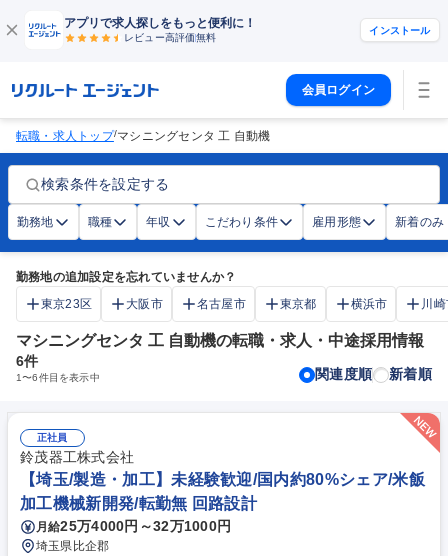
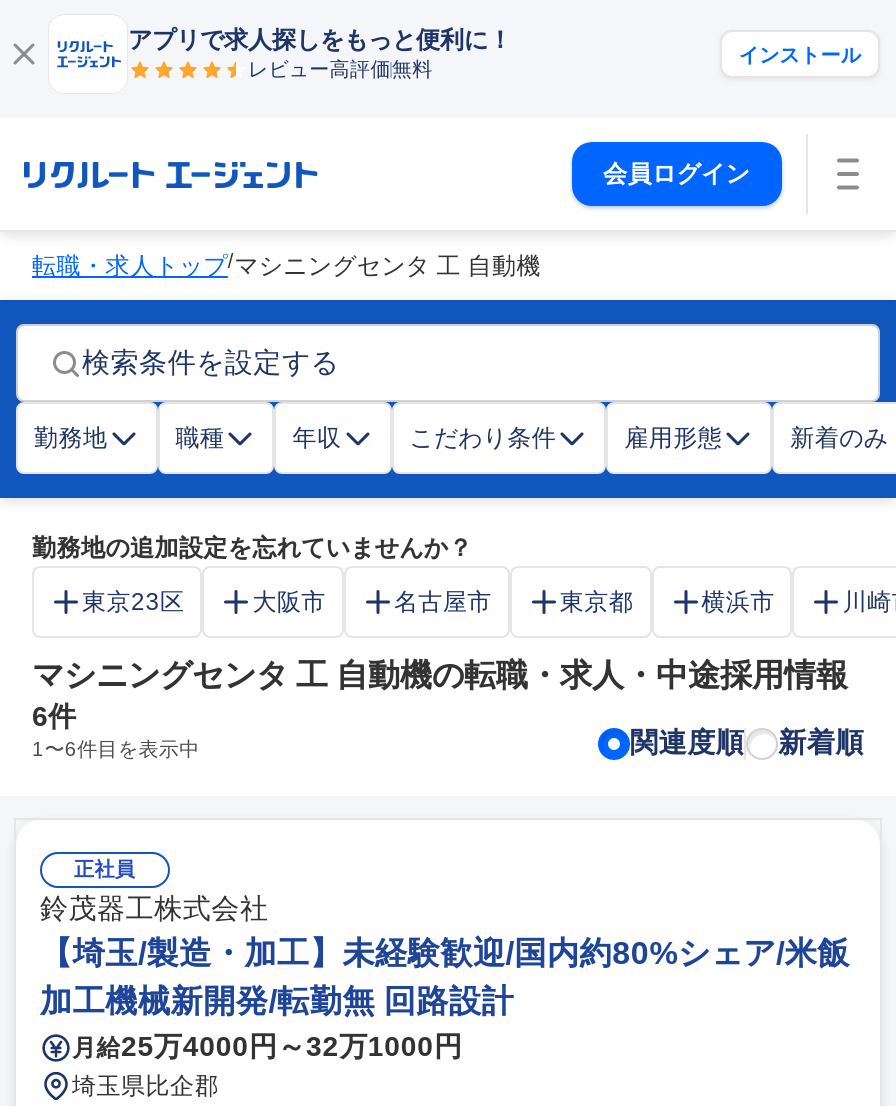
[400,412,441,453] [image] -> none

